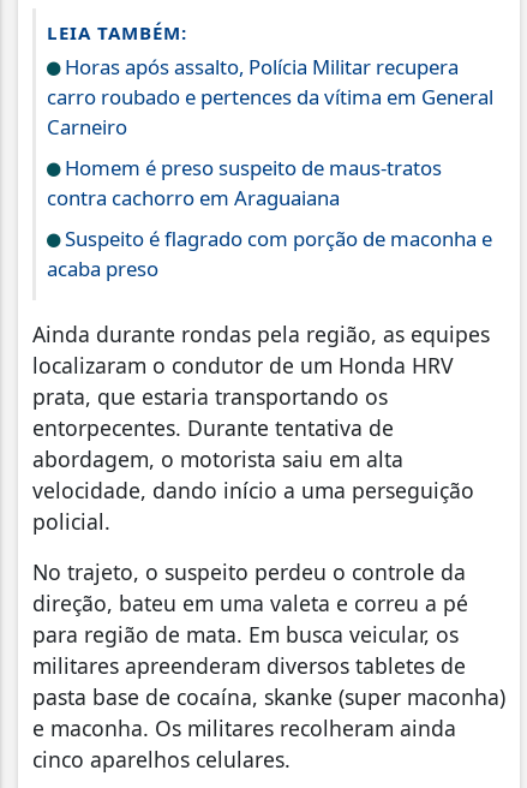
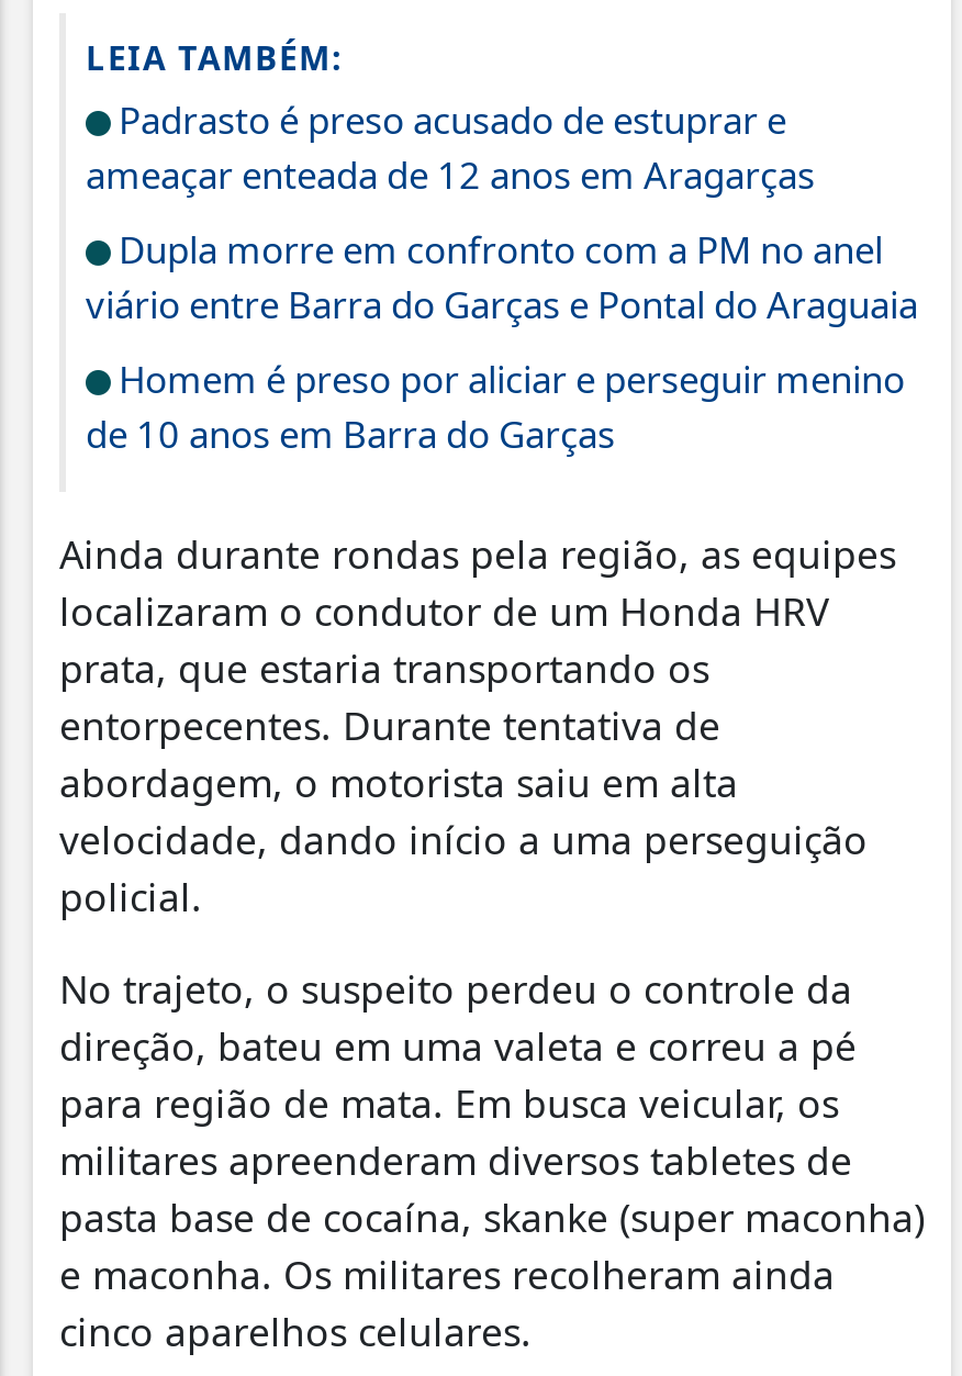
[47,53,493,141] Horas após assalto, Polícia Militar recupera | carro roubado e pertences da vítima em General | Carneiro -> [86,95,815,200] Padrasto é preso acusado de estuprar e | ameaçar enteada de 12 anos em Aragarças
[47,154,442,212] Homem é preso suspeito de maus-tratos | contra cachorro em Araguaiana -> [86,224,918,330] Dupla morre em confronto com a PM no anel | viário entre Barra do Garças e Pontal do Araguaia
[47,225,492,283] Suspeito é flagrado com porção de maconha e | acaba preso -> [86,354,905,459] Homem é preso por aliciar e perseguir menino | de 10 anos em Barra do Garças

